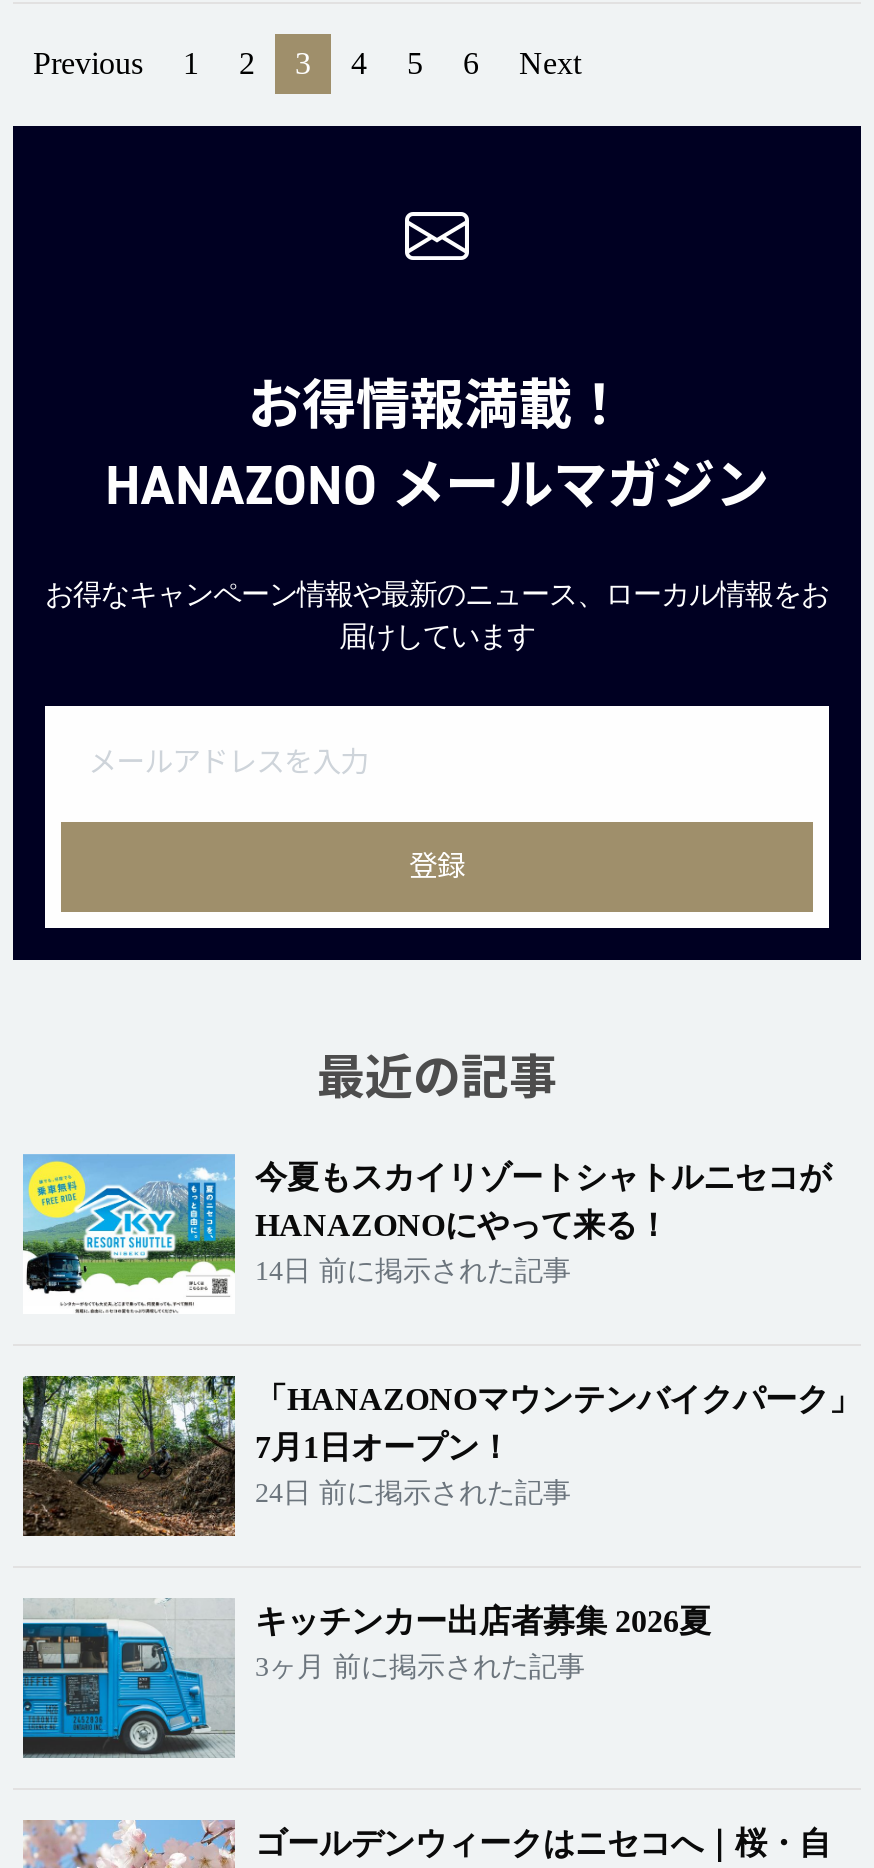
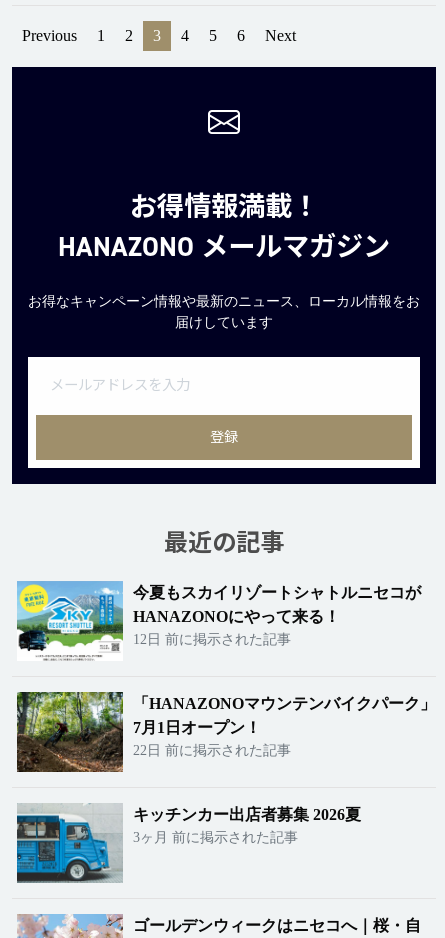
[255,1256,571,1286] 14日 前に掲示された記事 -> [133,632,291,647] 12日 前に掲示された記事
[255,1478,571,1508] 24日 前に掲示された記事 -> [133,743,291,758] 22日 前に掲示された記事

